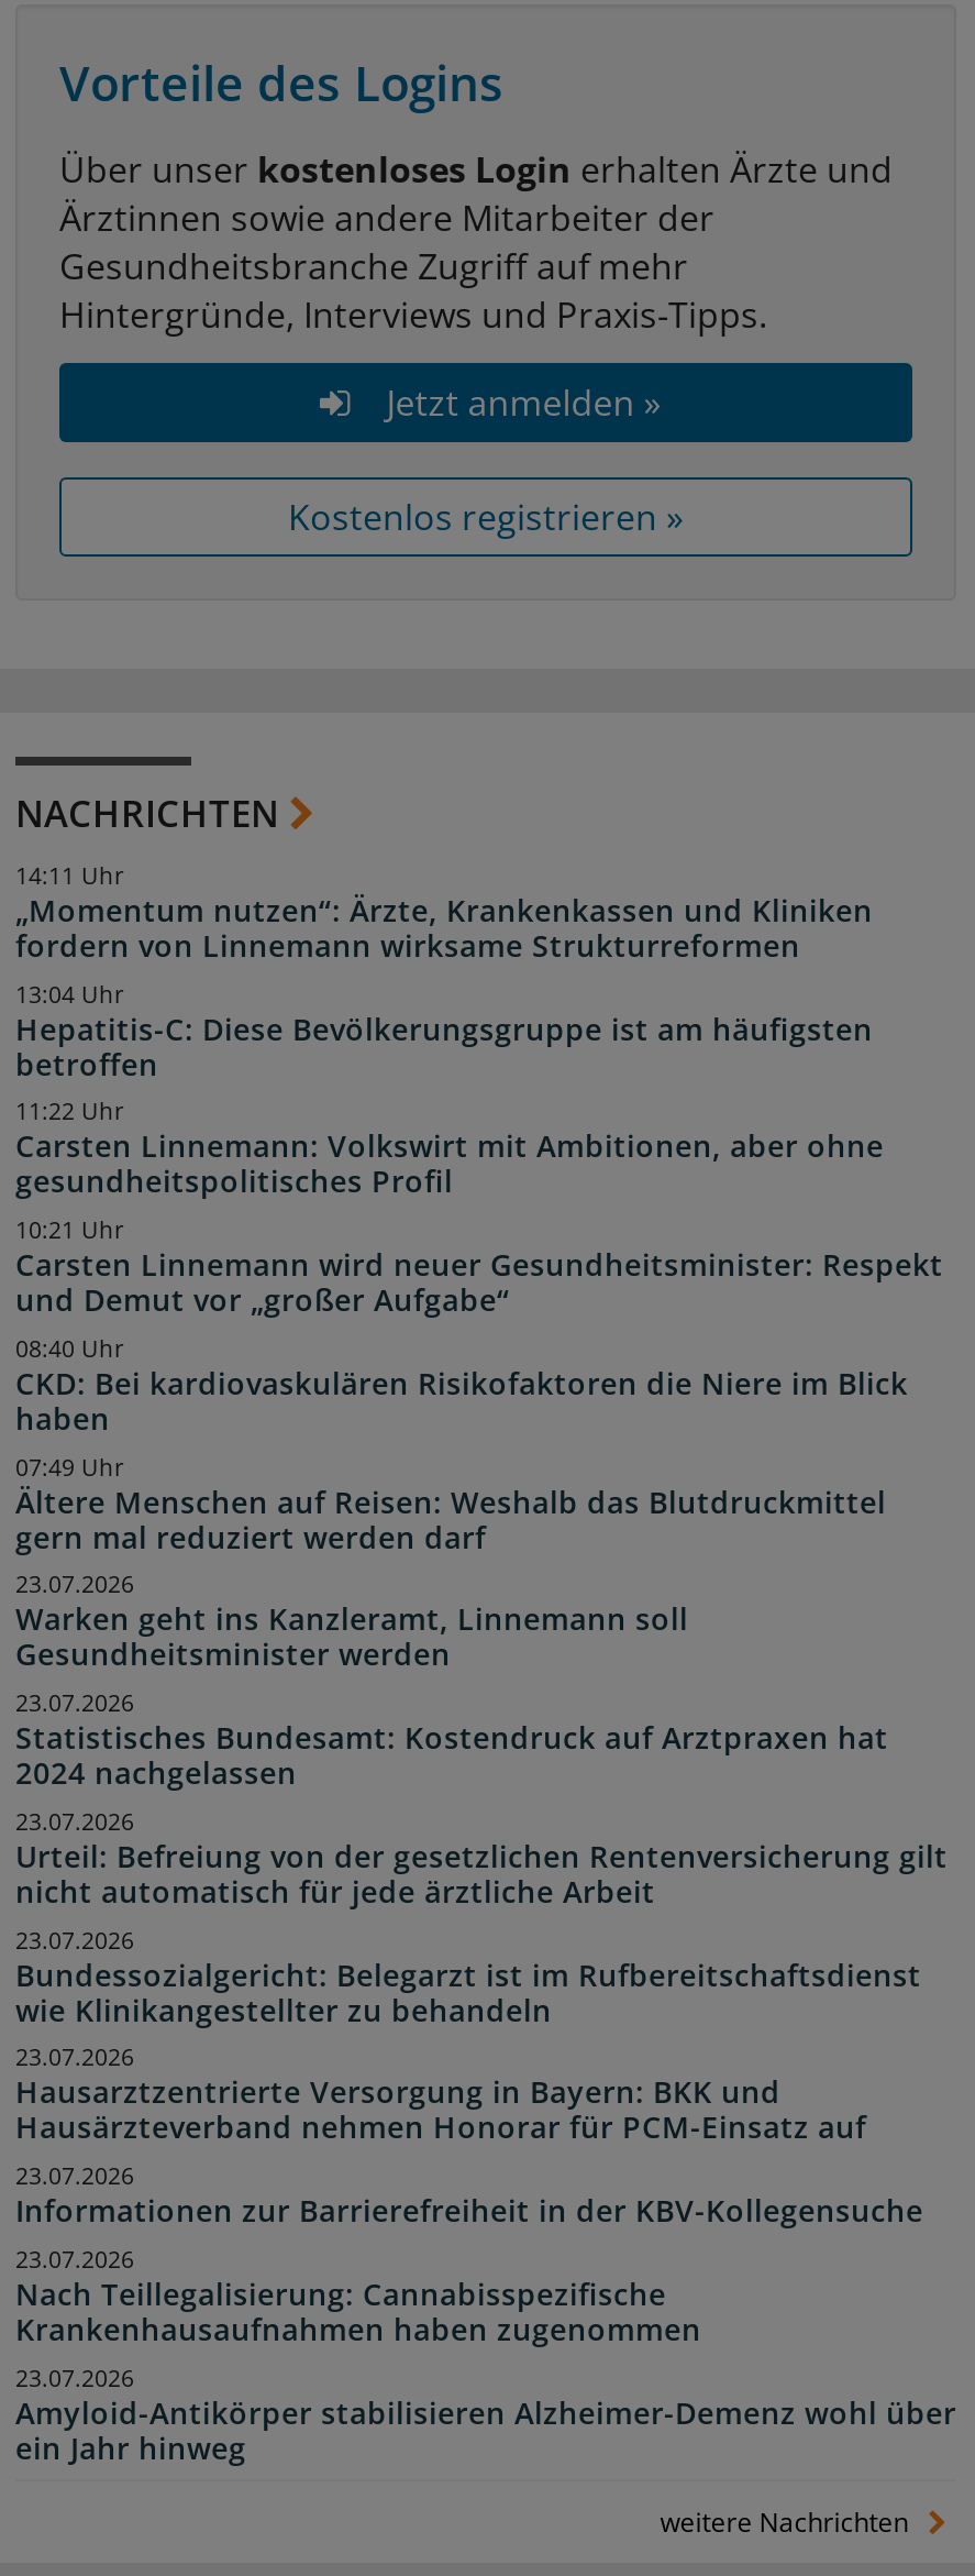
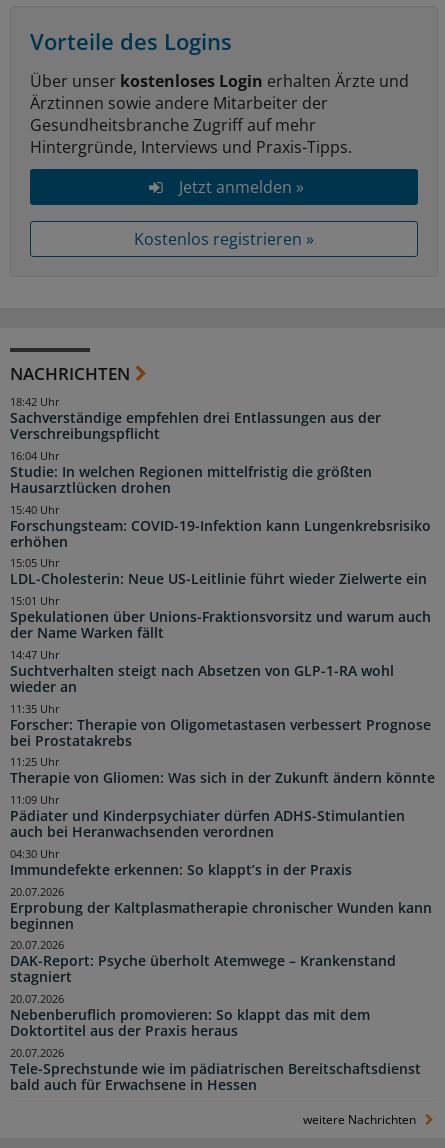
[15,860,125,891] 14:11 Uhr -> [10,395,60,409] 18:42 Uhr
[15,891,873,966] „Momentum nutzen“: Ärzte, Krankenkassen und Kliniken | fordern von Linnemann wirksame Strukturreformen -> [10,409,381,443] Sachverständige empfehlen drei Entlassungen aus der | Verschreibungspflicht
[15,978,125,1009] 13:04 Uhr -> [10,449,60,463] 16:04 Uhr
[15,1009,873,1084] Hepatitis-C: Diese Bevölkerungsgruppe ist am häufigsten | betroffen -> [10,463,372,497] Studie: In welchen Regionen mittelfristig die größten | Hausarztlücken drohen
[15,1097,125,1127] 11:22 Uhr -> [10,502,60,516] 15:40 Uhr
[15,1127,884,1202] Carsten Linnemann: Volkswirt mit Ambitionen, aber ohne | gesundheitspolitisches Profil -> [10,516,431,550] Forschungsteam: COVID-19-Infektion kann Lungenkrebsrisiko | erhöhen
[15,1215,125,1246] 10:21 Uhr -> [10,556,60,570] 15:05 Uhr
[15,1246,943,1321] Carsten Linnemann wird neuer Gesundheitsminister: Respekt | und Demut vor „großer Aufgabe“ -> [10,570,427,588] LDL-Cholesterin: Neue US-Leitlinie führt wieder Zielwerte ein
[15,1333,125,1364] 08:40 Uhr -> [10,594,60,608] 15:01 Uhr
[15,1364,908,1439] CKD: Bei kardiovaskulären Risikofaktoren die Niere im Blick | haben -> [10,608,431,642] Spekulationen über Unions-Fraktionsvorsitz und warum auch | der Name Warken fällt
[15,1451,125,1482] 07:49 Uhr -> [10,648,60,662] 14:47 Uhr
[15,1482,886,1557] Ältere Menschen auf Reisen: Weshalb das Blutdruckmittel | gern mal reduziert werden darf -> [10,662,394,696] Suchtverhalten steigt nach Absetzen von GLP-1-RA wohl | wieder an
[15,1570,134,1600] 23.07.2026 -> [10,701,60,715] 11:35 Uhr
[15,1600,688,1675] Warken geht ins Kanzleramt, Linnemann soll | Gesundheitsminister werden -> [10,715,431,749] Forscher: Therapie von Oligometastasen verbessert Prognose | bei Prostatakrebs
[15,1688,134,1719] 23.07.2026 -> [10,755,60,769] 11:25 Uhr
[15,1719,888,1794] Statistisches Bundesamt: Kostendruck auf Arztpraxen hat | 2024 nachgelassen -> [10,769,435,787] Therapie von Gliomen: Was sich in der Zukunft ändern könnte
[15,1806,134,1837] 23.07.2026 -> [10,793,60,807] 11:09 Uhr
[15,1837,948,1912] Urteil: Befreiung von der gesetzlichen Rentenversicherung gilt | nicht automatisch für jede ärztliche Arbeit -> [10,807,405,841] Pädiater und Kinderpsychiater dürfen ADHS-Stimulantien | auch bei Heranwachsenden verordnen
[15,1924,134,1955] 23.07.2026 -> [10,847,60,861] 04:30 Uhr
[15,1955,921,2030] Bundessozialgericht: Belegarzt ist im Rufbereitschaftsdienst | wie Klinikangestellter zu behandeln -> [10,861,352,879] Immundefekte erkennen: So klappt’s in der Praxis
[15,2043,134,2073] 23.07.2026 -> [10,884,64,898] 20.07.2026
[15,2073,866,2148] Hausarztzentrierte Versorgung in Bayern: BKK und | Hausärzteverband nehmen Honorar für PCM-Einsatz auf -> [10,898,432,932] Erprobung der Kaltplasmatherapie chronischer Wunden kann | beginnen
[15,2161,134,2192] 23.07.2026 -> [10,938,64,952] 20.07.2026
[15,2192,923,2231] Informationen zur Barrierefreiheit in der KBV-Kollegensuche -> [10,952,396,986] DAK-Report: Psyche überholt Atemwege – Krankenstand | stagniert
[15,2244,134,2275] 23.07.2026 -> [10,992,64,1006] 20.07.2026
[15,2275,701,2349] Nach Teillegalisierung: Cannabisspezifische | Krankenhausaufnahmen haben zugenommen -> [10,1006,370,1040] Nebenberuflich promovieren: So klappt das mit dem | Doktortitel aus der Praxis heraus
[15,2362,134,2393] 23.07.2026 -> [10,1046,64,1060] 20.07.2026
[15,2393,956,2468] Amyloid-Antikörper stabilisieren Alzheimer-Demenz wohl über | ein Jahr hinweg -> [10,1060,421,1094] Tele-Sprechstunde wie im pädiatrischen Bereitschaftsdienst | bald auch für Erwachsene in Hessen

